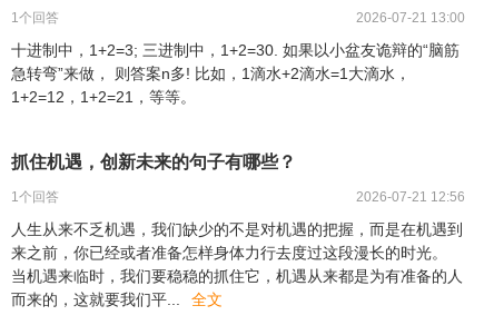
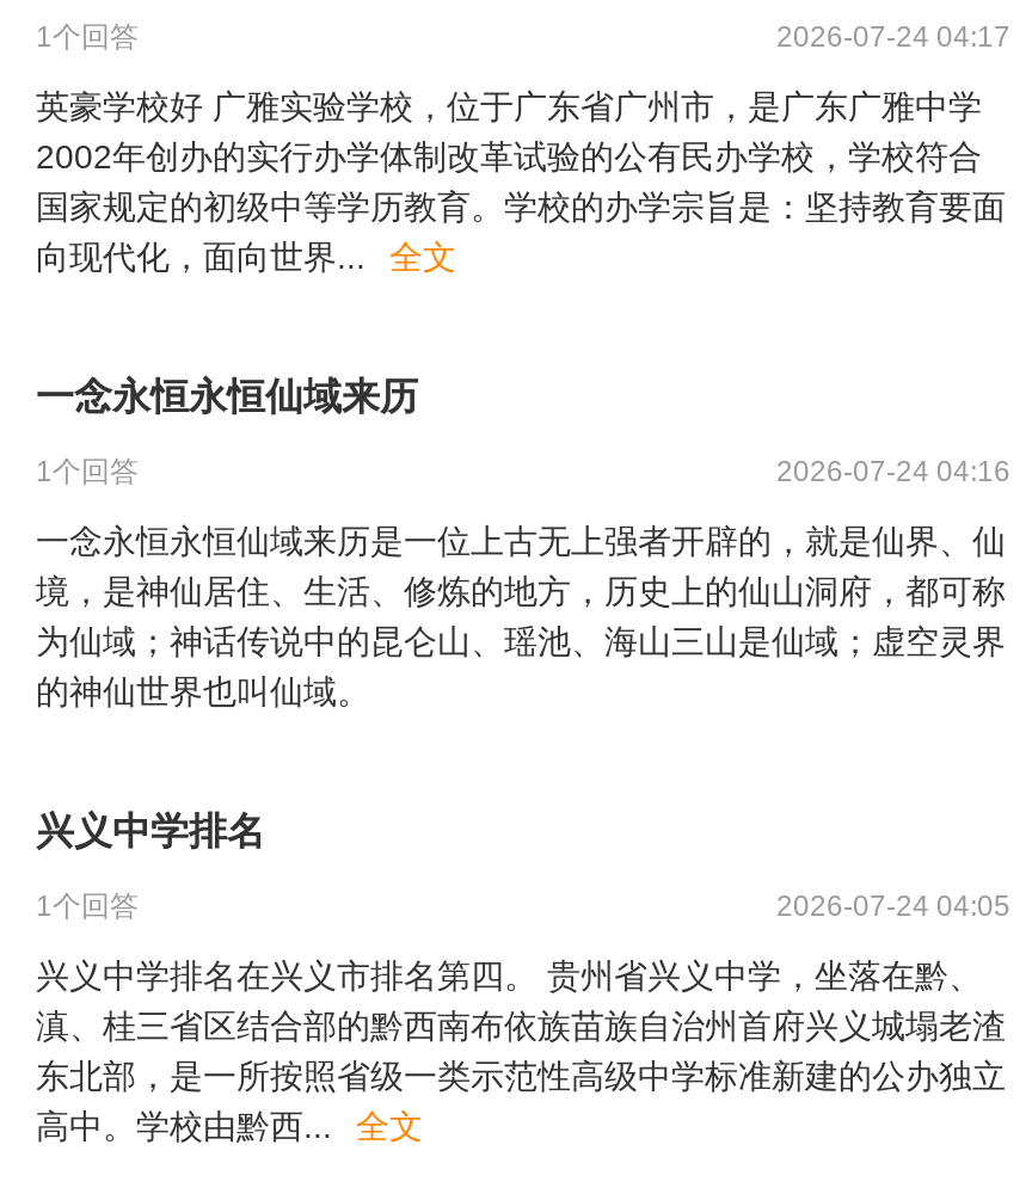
[356,10,465,26] 2026-07-21 13:00 -> [776,20,1010,54] 2026-07-24 04:17
[11,41,460,106] 十进制中，1+2=3; 三进制中，1+2=30. 如果以小盆友诡辩的“脑筋 | 急转弯”来做， 则答案n多! 比如，1滴水+2滴水=1大滴水， | 1+2=12，1+2=21，等等。 -> [36,87,1006,276] 英豪学校好 广雅实验学校，位于广东省广州市，是广东广雅中学 | 2002年创办的实行办学体制改革试验的公有民办学校，学校符合 | 国家规定的初级中等学历教育。学校的办学宗旨是：坚持教育要面 | 向现代化，面向世界... | 全文
[11,152,296,171] 抓住机遇，创新未来的句子有哪些？ -> [36,376,418,417] 一念永恒永恒仙域来历
[11,189,465,308] 2026-07-21 12:56 | 人生从来不乏机遇，我们缺少的不是对机遇的把握，而是在机遇到 | 来之前，你已经或者准备怎样身体力行去度过这段漫长的时光。 | 当机遇来临时，我们要稳稳的抓住它，机遇从来都是为有准备的人 | 而来的，这就要我们平... -> [36,455,1010,1145] 2026-07-24 04:16 | 一念永恒永恒仙域来历是一位上古无上强者开辟的，就是仙界、仙 | 境，是神仙居住、生活、修炼的地方，历史上的仙山洞府，都可称 | 为仙域；神话传说中的昆仑山、瑶池、海山三山是仙域；虚空灵界 | 的神仙世界也叫仙域。 | 兴义中学排名 | 1个回答 | 2026-07-24 04:05 | 兴义中学排名在兴义市排名第四。 贵州省兴义中学，坐落在黔、 | 滇、桂三省区结合部的黔西南布依族苗族自治州首府兴义城塌老渣 | 东北部，是一所按照省级一类示范性高级中学标准新建的公办独立 | 高中。学校由黔西...

